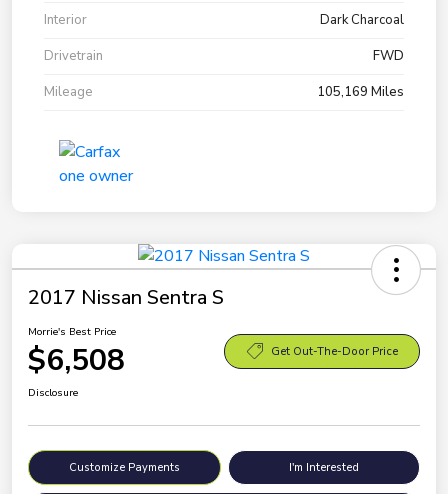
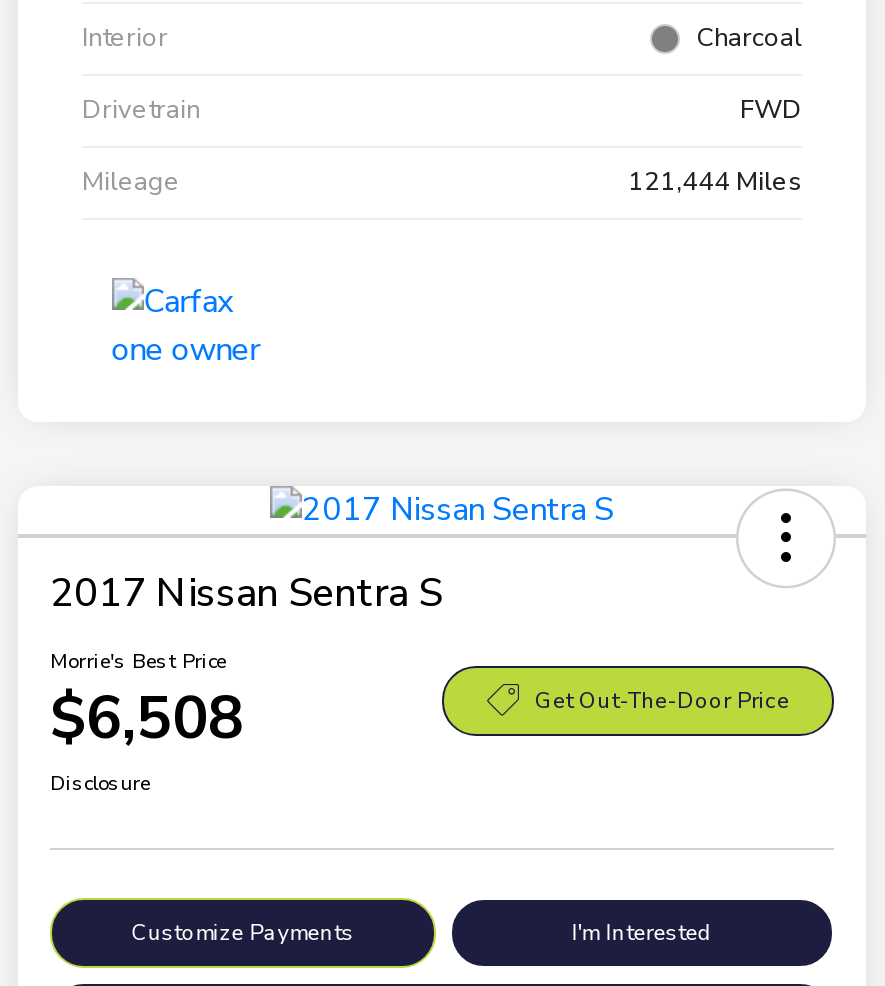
[320,11,404,29] Dark Charcoal -> [696,20,802,56] Charcoal
[317,83,404,101] 105,169 Miles -> [628,164,802,200] 121,444 Miles

